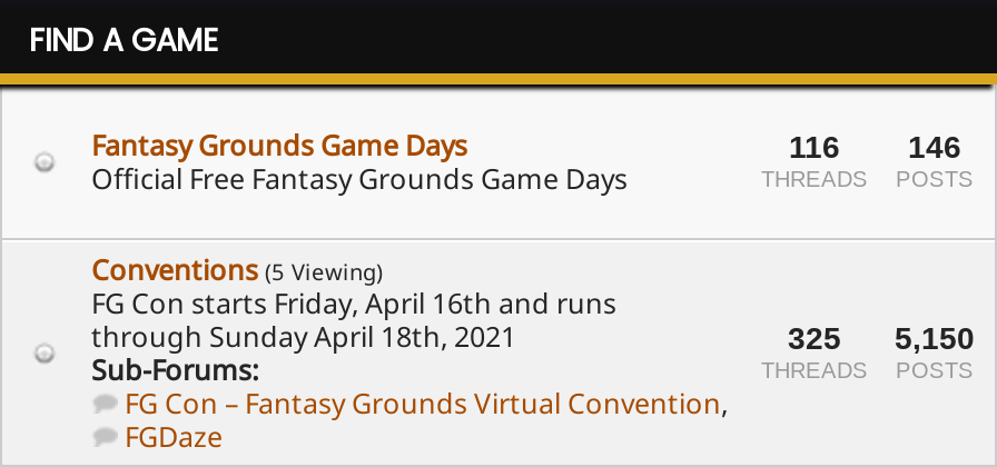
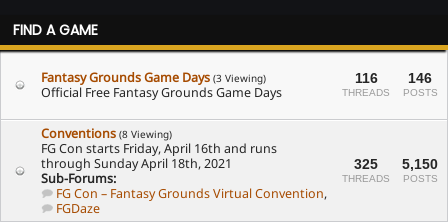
[91,127,467,165] Fantasy Grounds Game Days -> [41,69,266,86] Fantasy Grounds Game Days (3 Viewing)
[91,252,383,289] Conventions (5 Viewing) -> [41,125,172,142] Conventions (8 Viewing)

